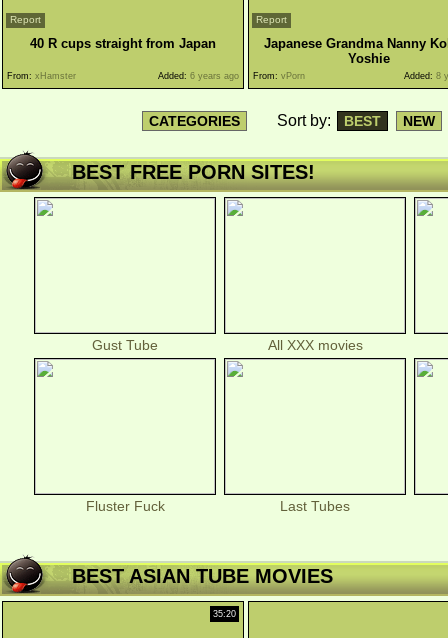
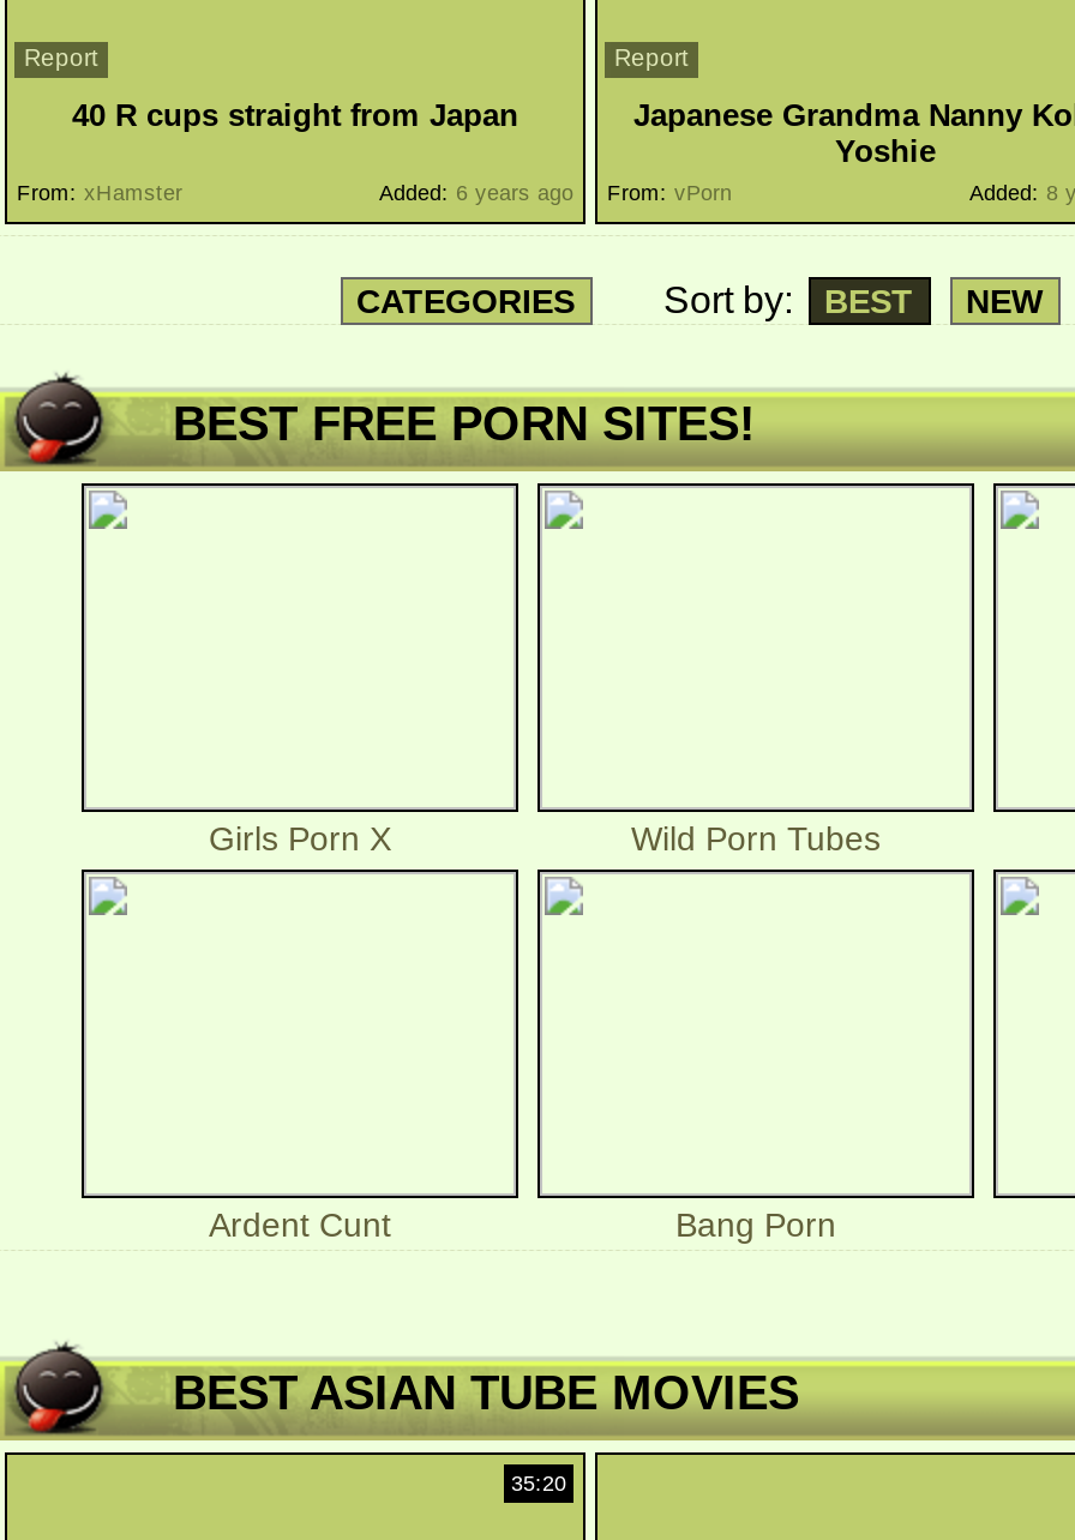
[92,337,362,353] Gust Tube | All XXX movies -> [209,819,881,858] Girls Porn X | Wild Porn Tubes
[85,498,350,514] Fluster Fuck | Last Tubes -> [209,1205,836,1244] Ardent Cunt | Bang Porn

